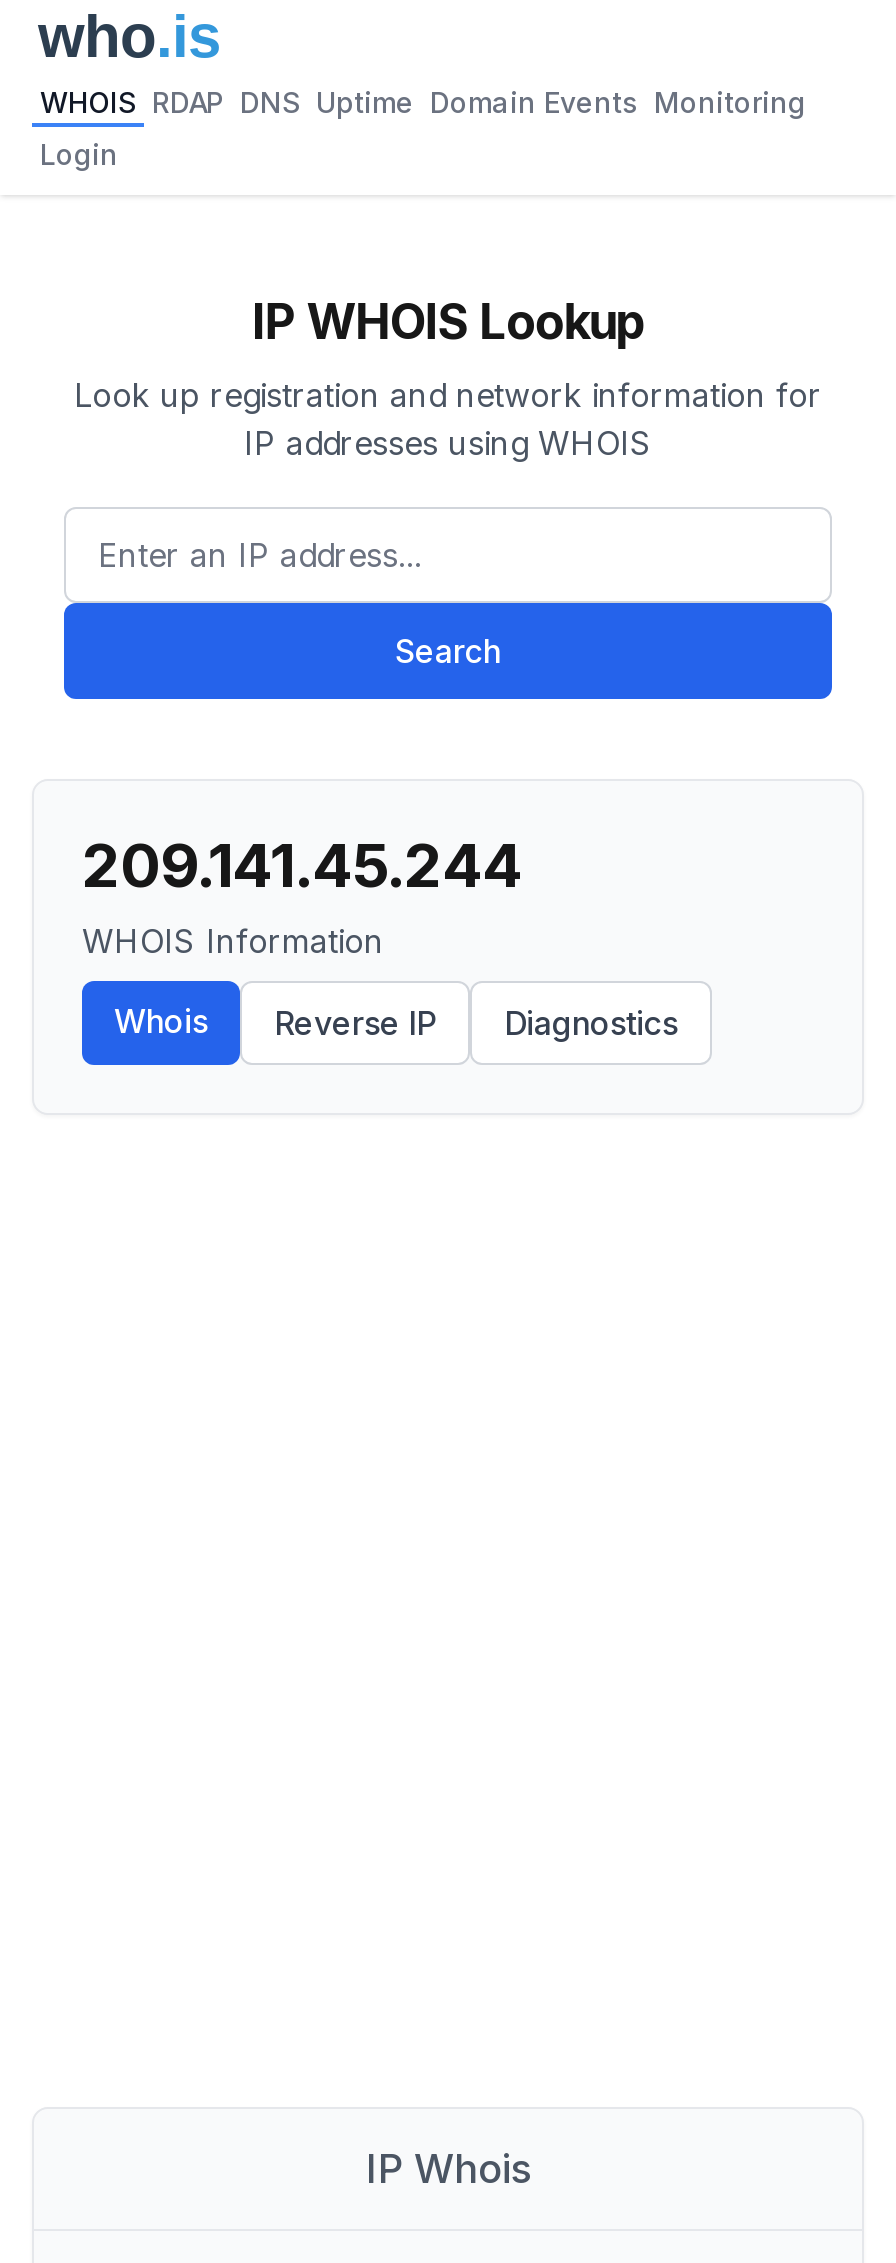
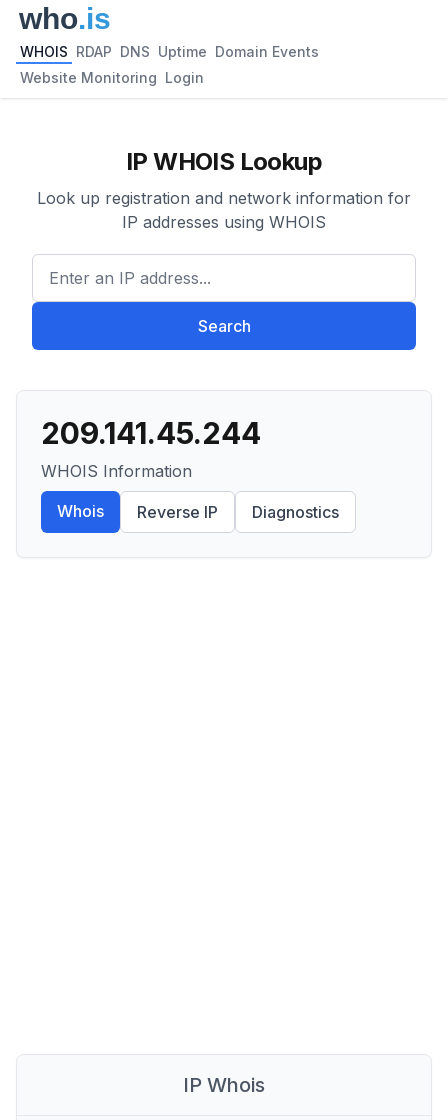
[40,85,806,119] WHOIS RDAP DNS Uptime Domain Events Monitoring -> [20,43,319,60] WHOIS RDAP DNS Uptime Domain Events
[40,137,118,171] Login -> [20,69,204,86] Website Monitoring Login

